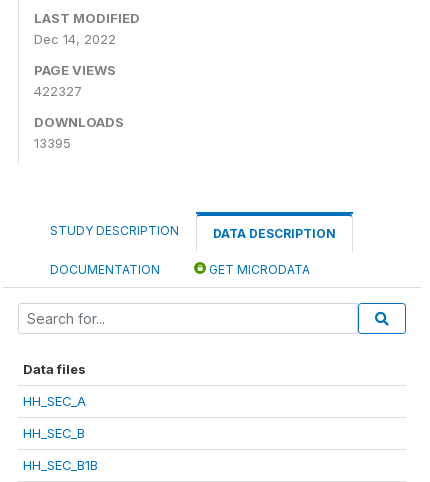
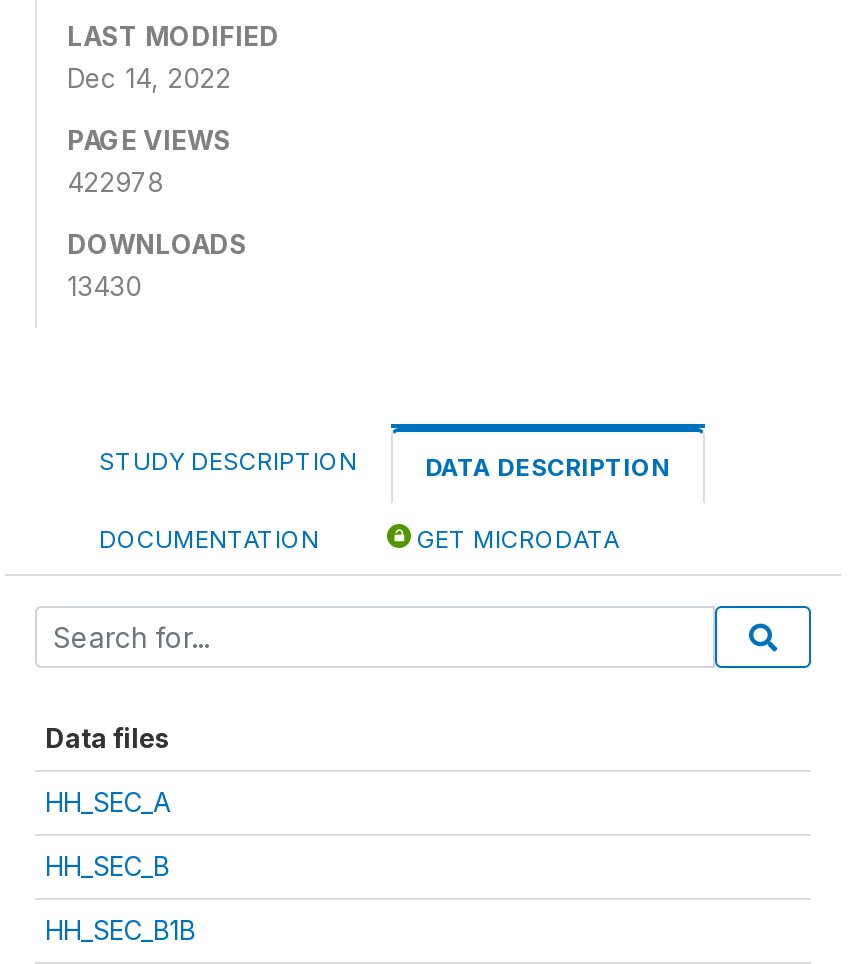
[34,83,82,99] 422327 -> [67,166,163,198] 422978
[34,135,71,151] 13395 -> [67,270,141,302] 13430

